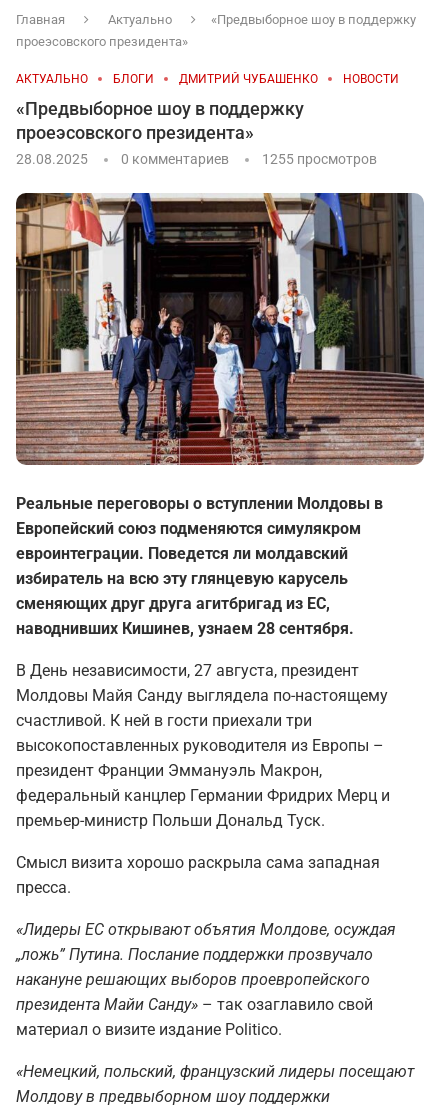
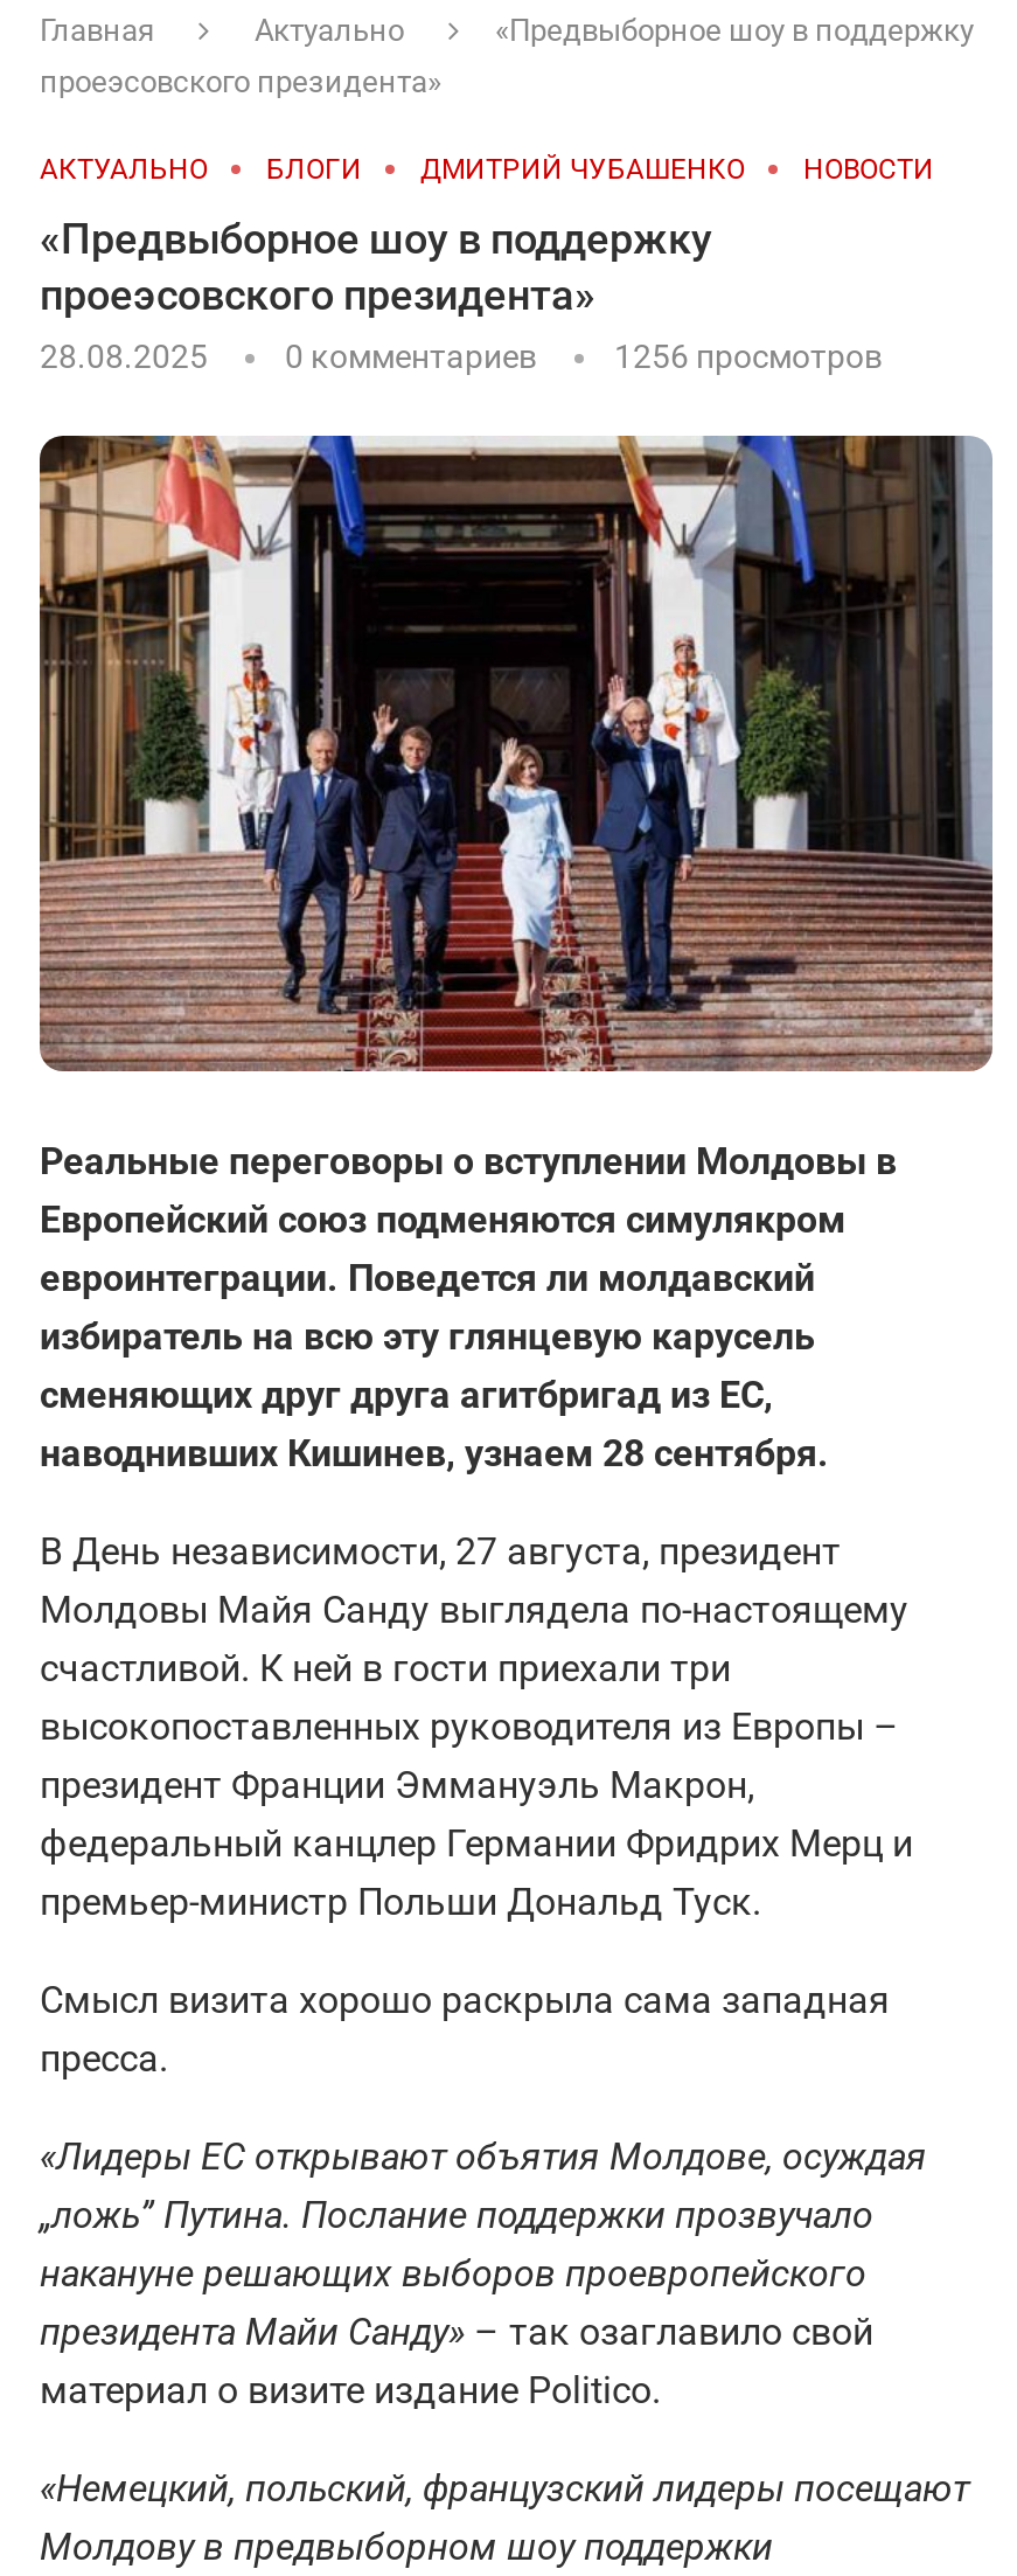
[262,151,377,167] 1255 просмотров -> [614,337,883,375] 1256 просмотров

